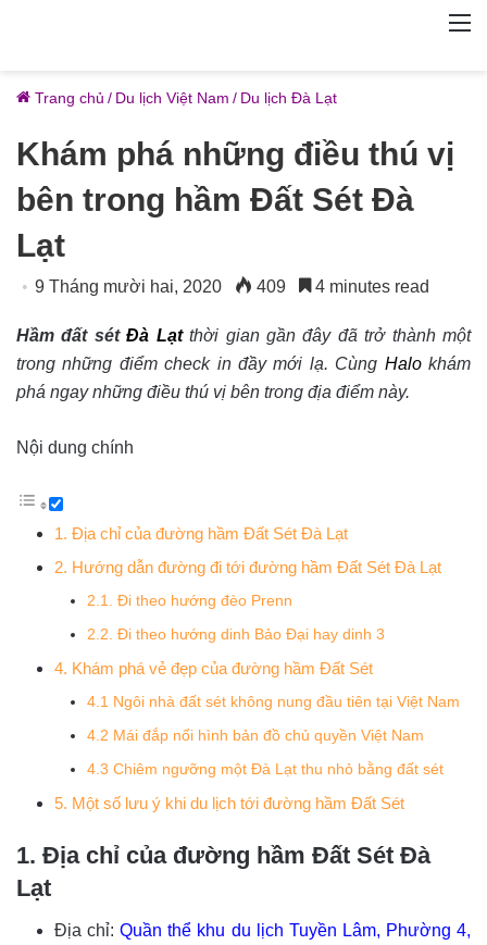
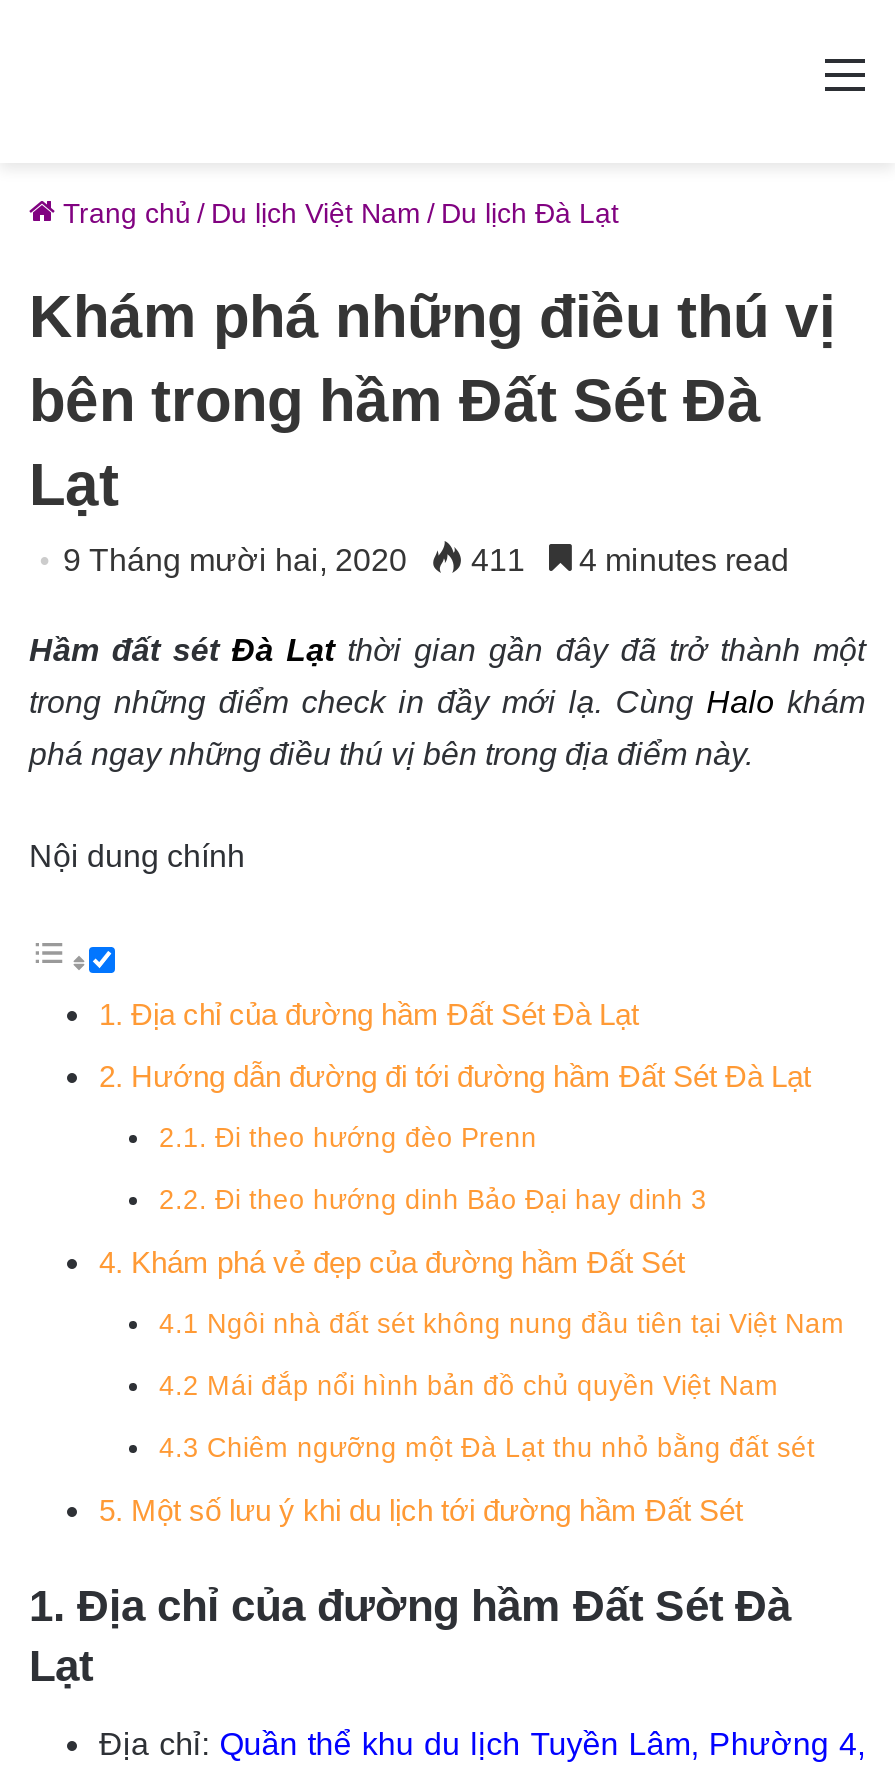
[35,277,429,296] 9 Tháng mười hai, 2020 409 4 minutes read -> [63,543,789,577] 9 Tháng mười hai, 2020 411 4 minutes read

